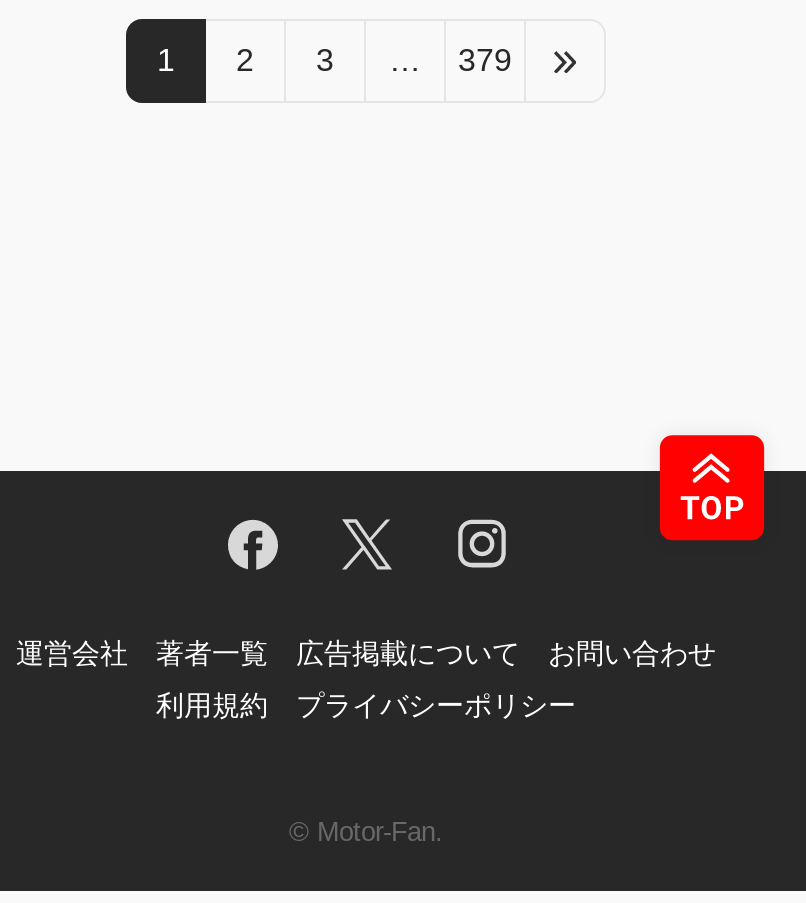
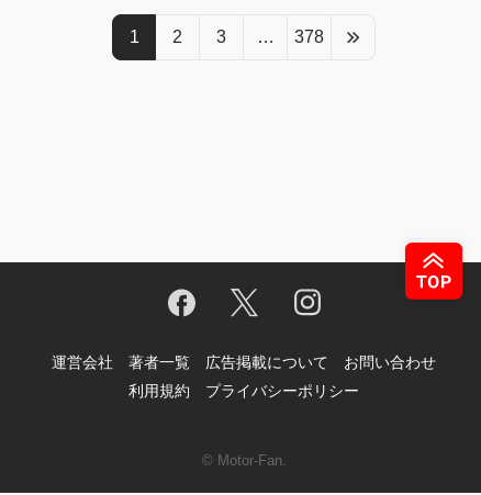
[458,44,512,78] 379 -> [294,27,324,46] 378

